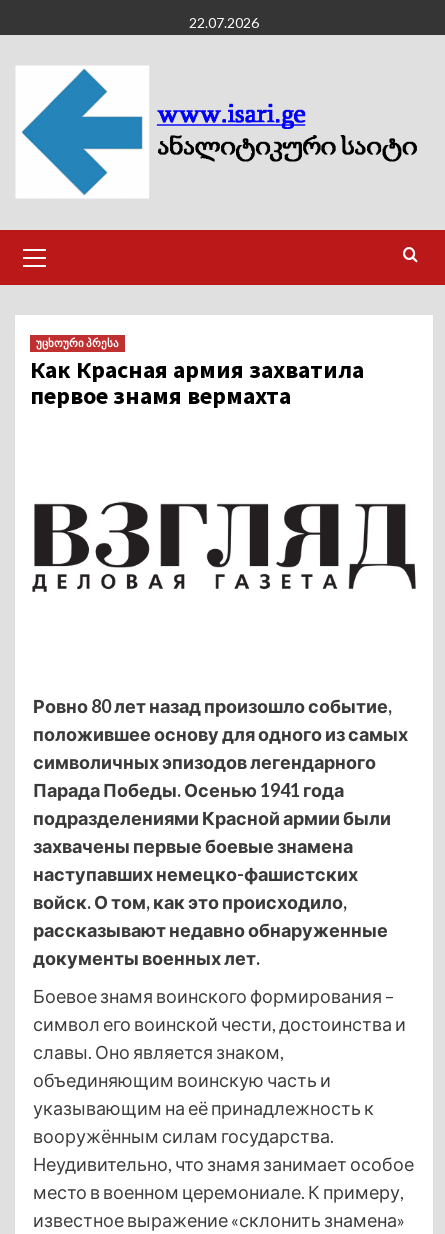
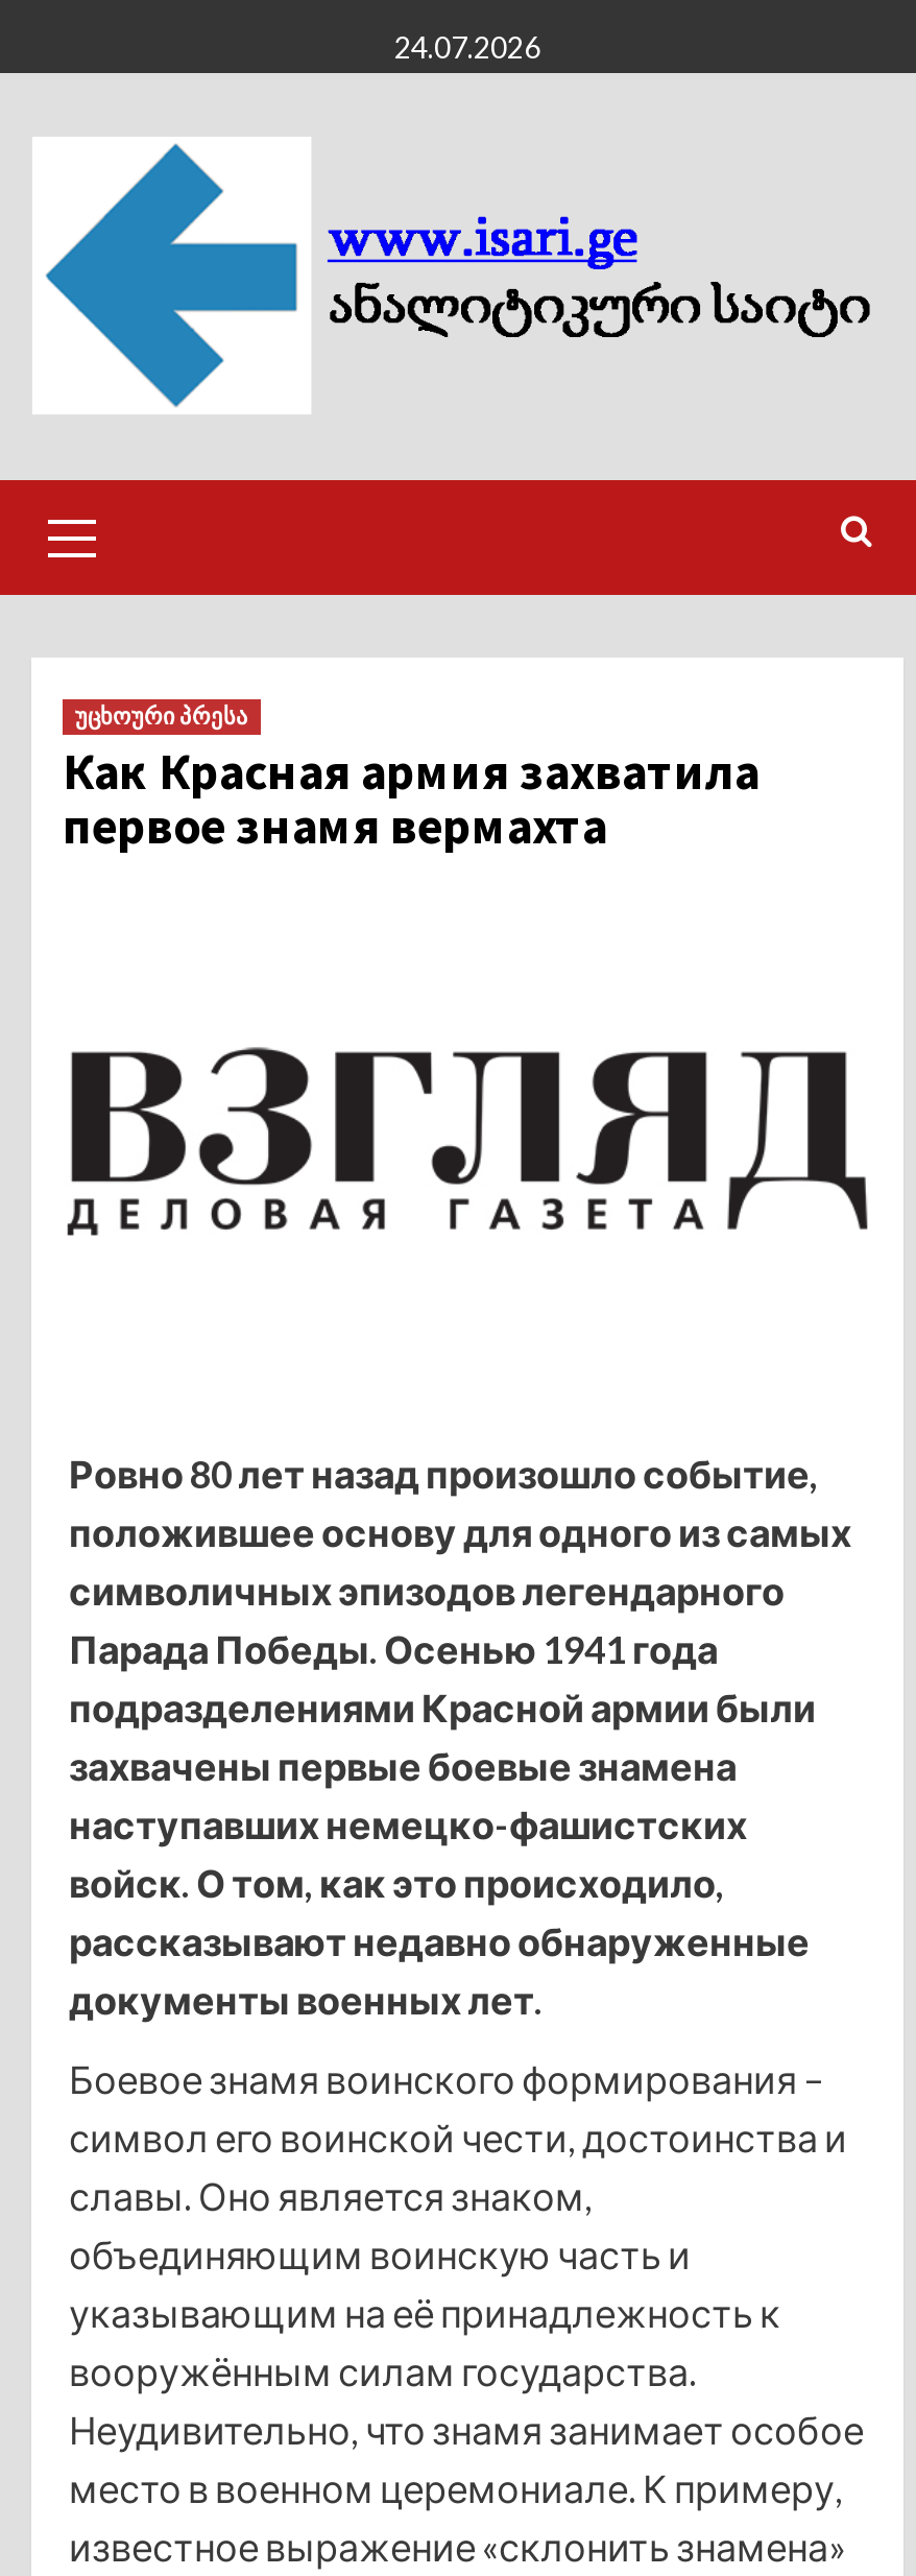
[189,14,259,31] 22.07.2026 -> [394,29,540,65] 24.07.2026

